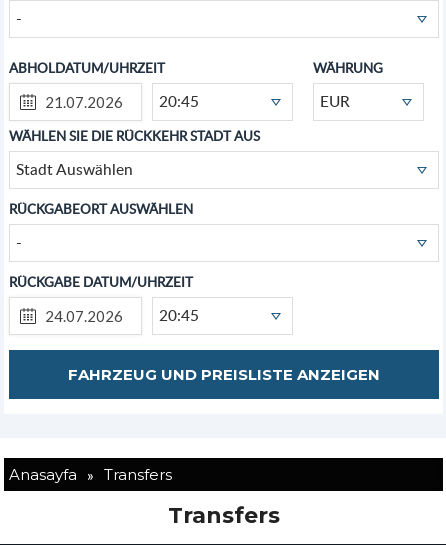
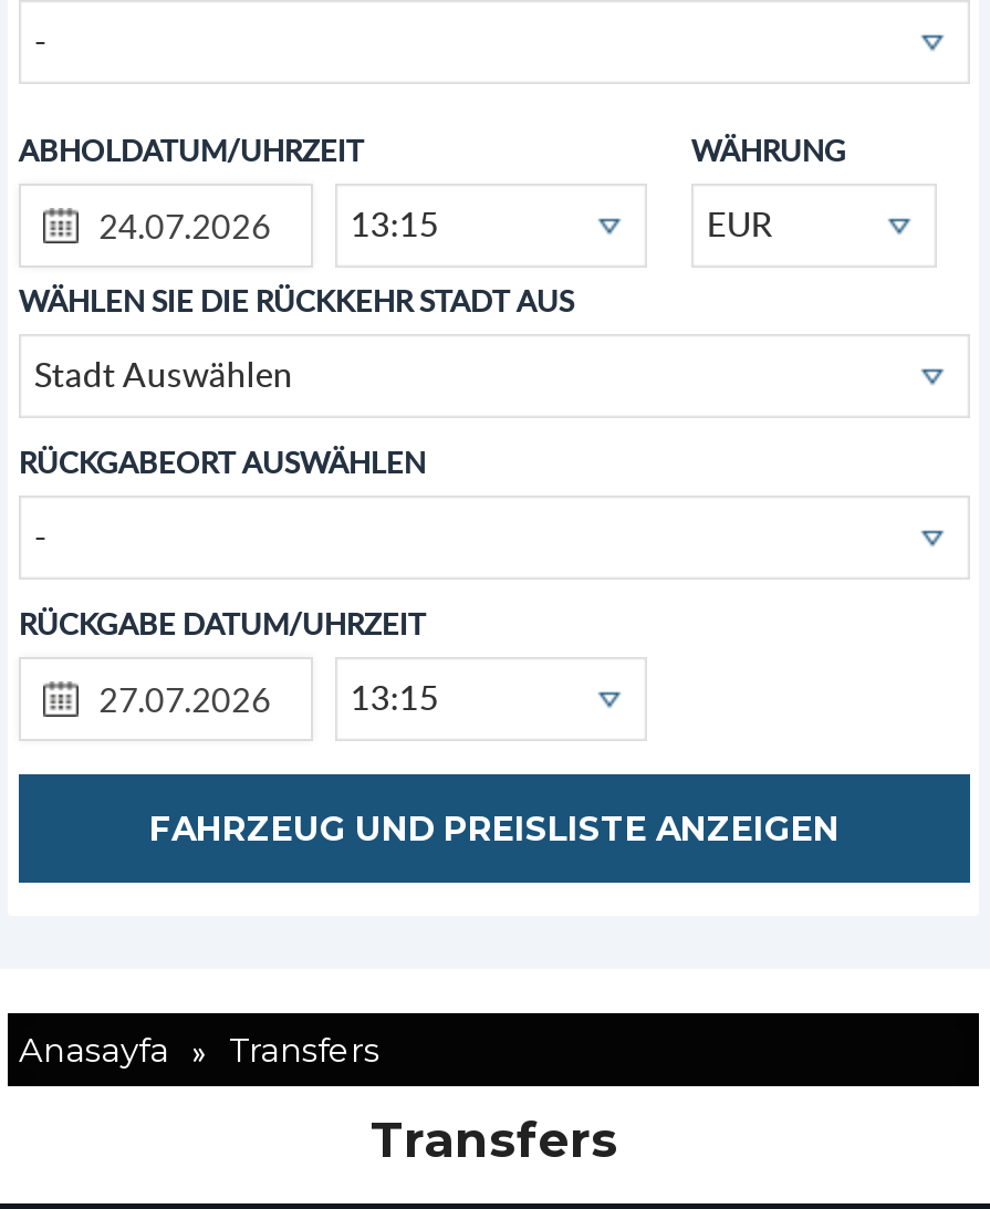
[159,90,199,111] 20:45 -> [350,200,439,246] 13:15
[159,304,199,325] 20:45 -> [350,673,439,719] 13:15

